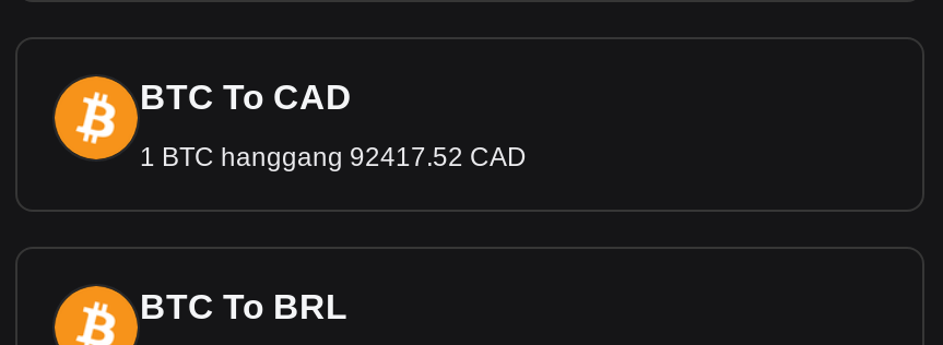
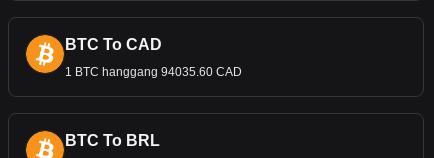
[140,142,527,172] 1 BTC hanggang 92417.52 CAD -> [65,65,242,79] 1 BTC hanggang 94035.60 CAD

